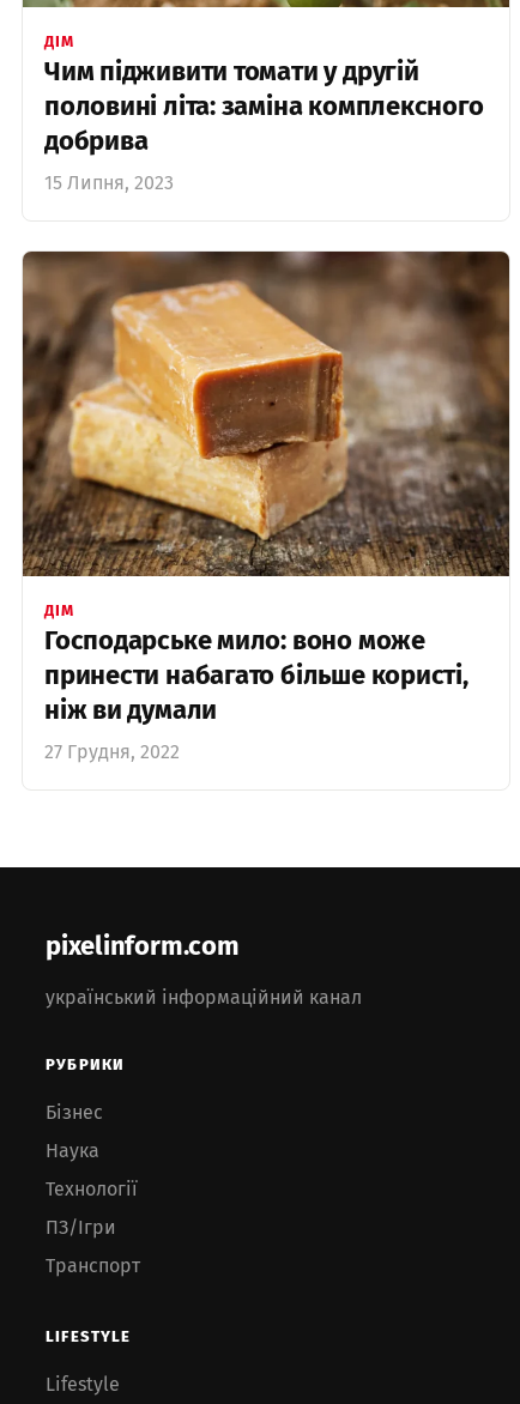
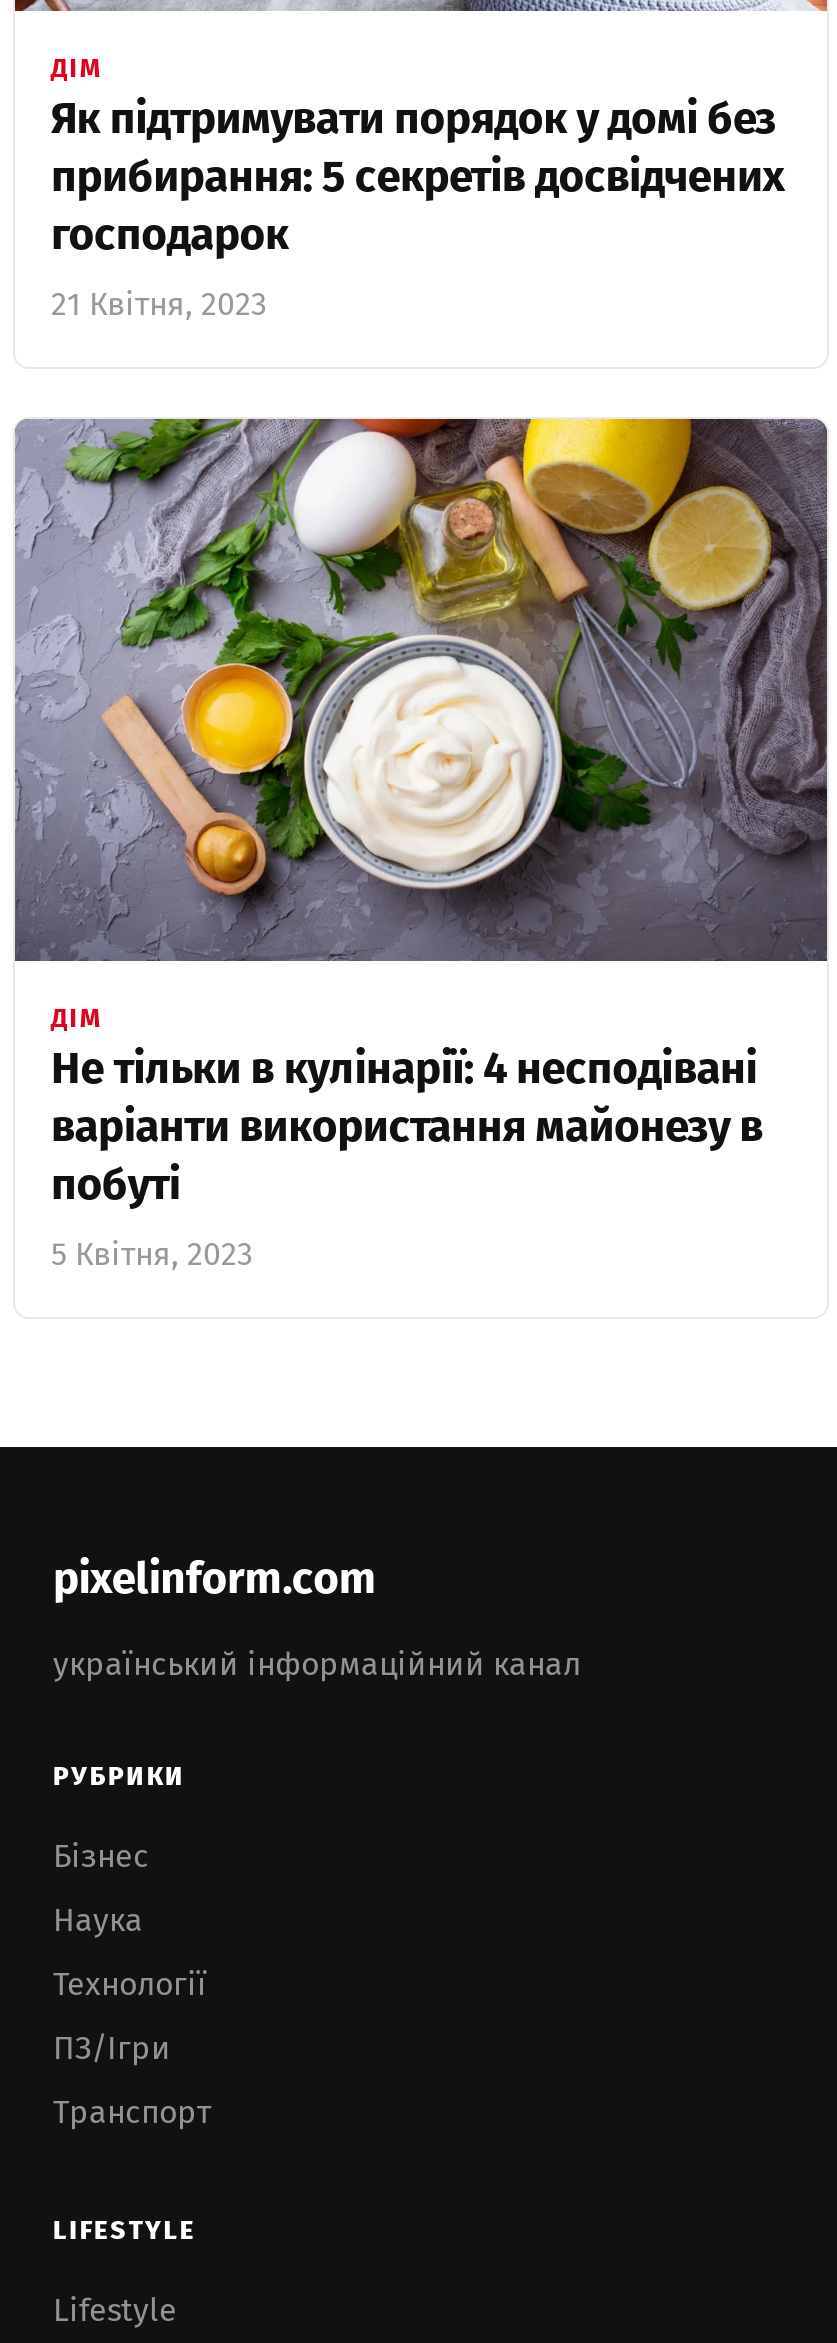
[44,55,483,194] Чим підживити томати у другій | половині літа: заміна комплексного | добрива | 15 Липня, 2023 -> [51,92,784,324] Як підтримувати порядок у домі без | прибирання: 5 секретів досвідчених | господарок | 21 Квітня, 2023
[22,250,509,762] [image] | Господарське мило: воно може | принести набагато більше користі, | ніж ви думали | 27 Грудня, 2022 -> [13,416,827,1273] [image] | Не тільки в кулінарії: 4 несподівані | варіанти використання майонезу в | побуті | 5 Квітня, 2023

